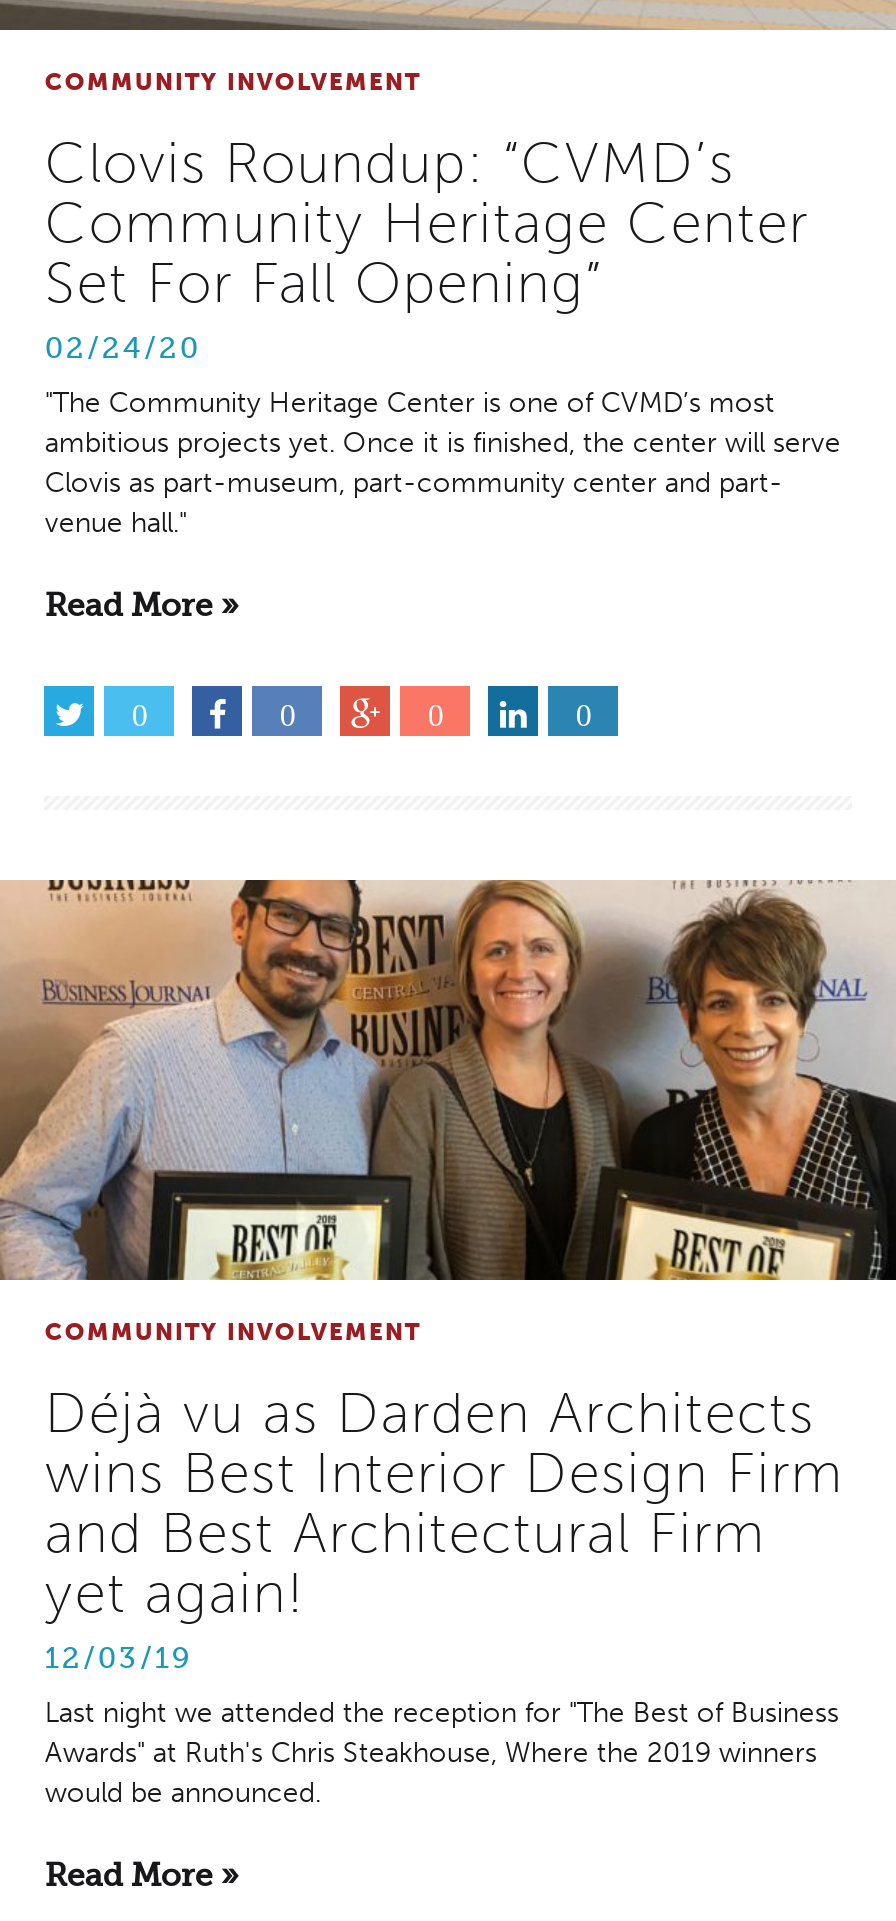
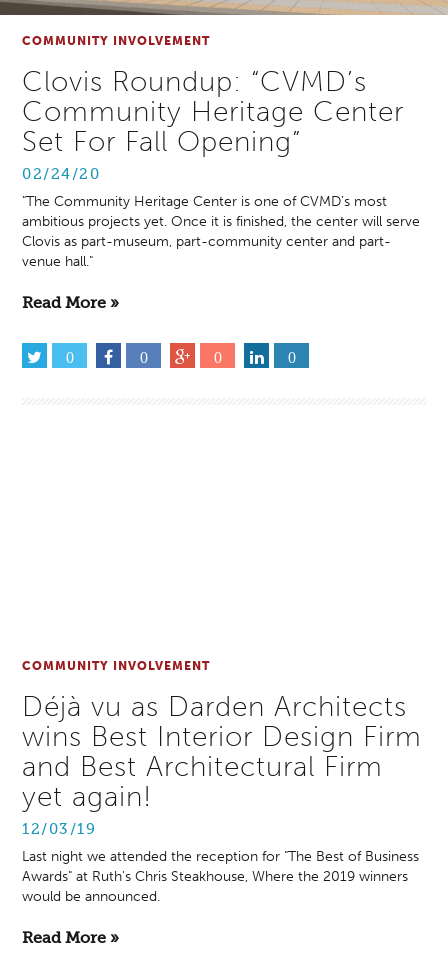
[6,878,890,1282] [image] -> none

